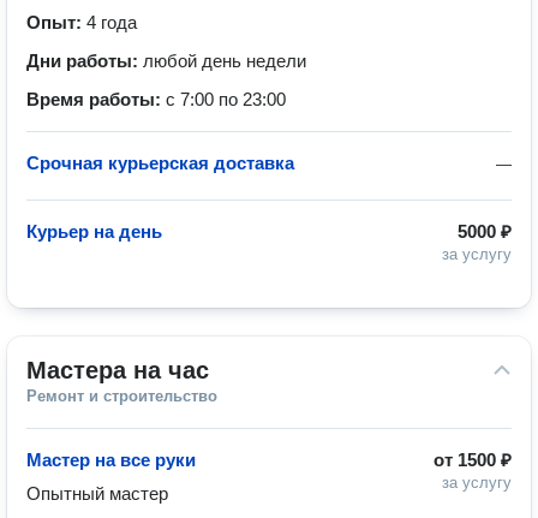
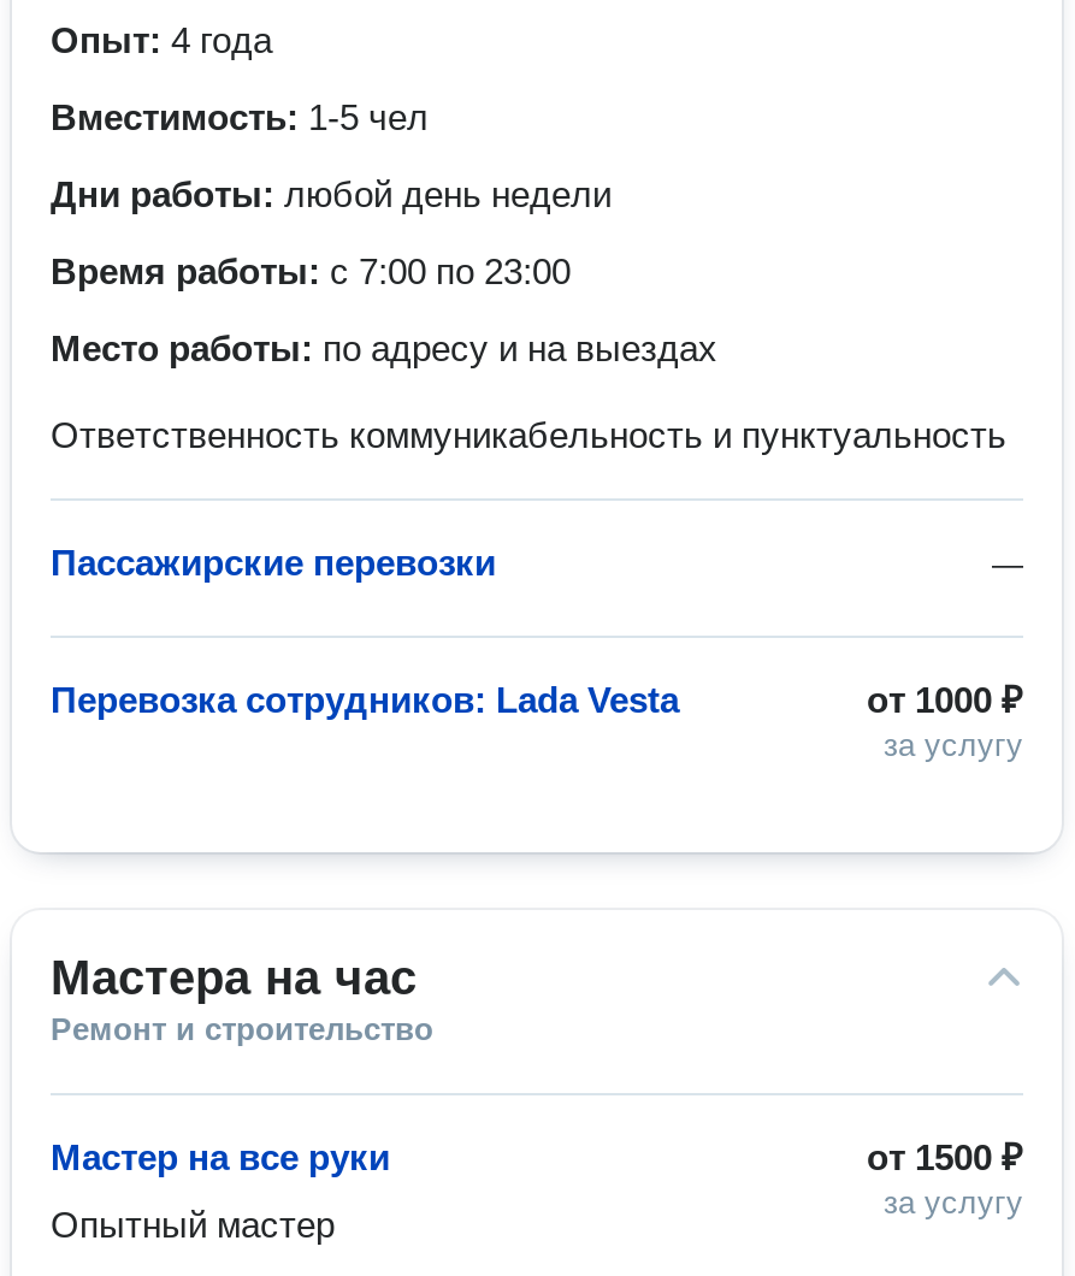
none -> [51,96,429,137] Вместимость: 1-5 чел
none -> [51,327,1006,455] Место работы: по адресу и на выездах | Ответственность коммуникабельность и пунктуальность
[26,153,294,173] Срочная курьерская доставка -> [51,542,496,583] Пассажирские перевозки
[26,221,162,242] Курьер на день -> [51,679,679,720] Перевозка сотрудников: Lada Vesta
[458,221,512,242] 5000 ₽ -> [867,679,1023,720] от 1000 ₽

